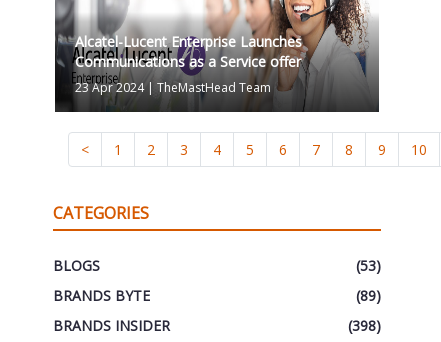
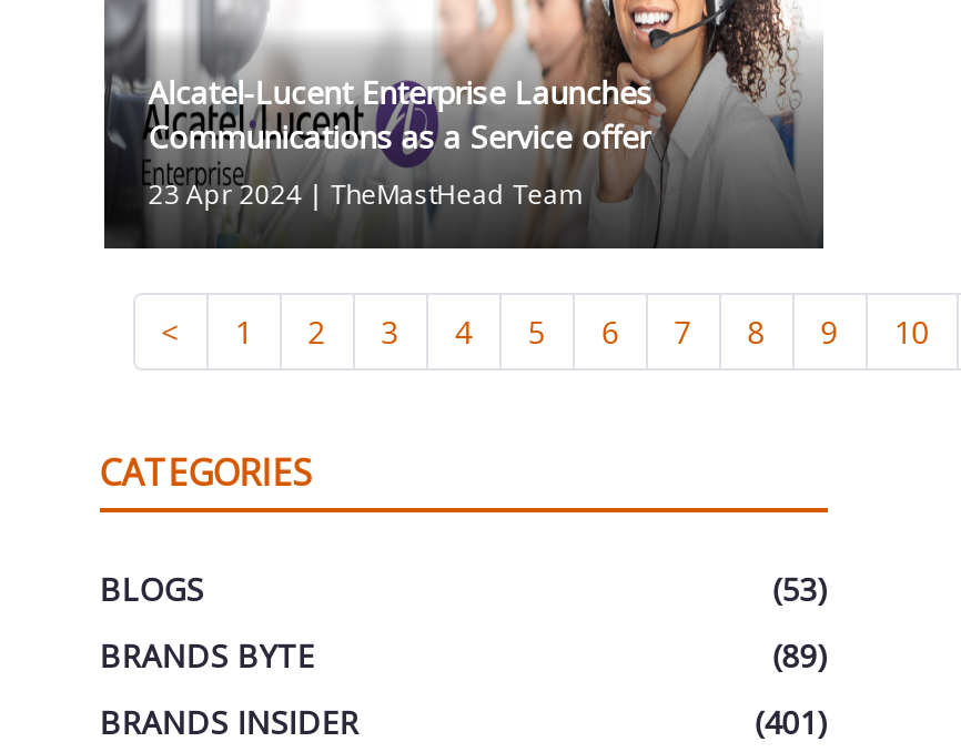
[348,315,381,334] (398) -> [755,700,828,742] (401)

